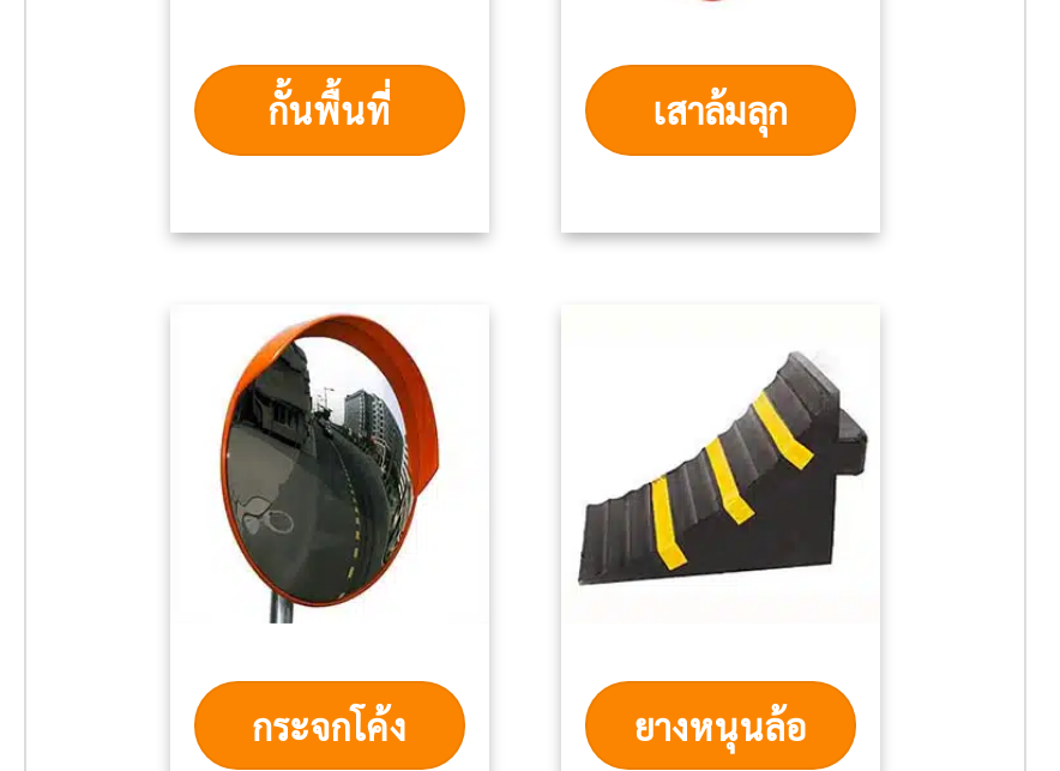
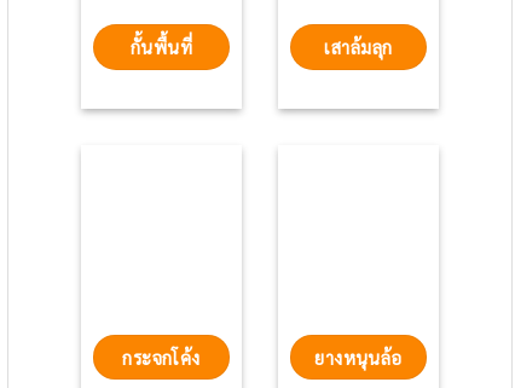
[218,312,441,626] [image] -> none
[576,350,871,588] [image] -> none

